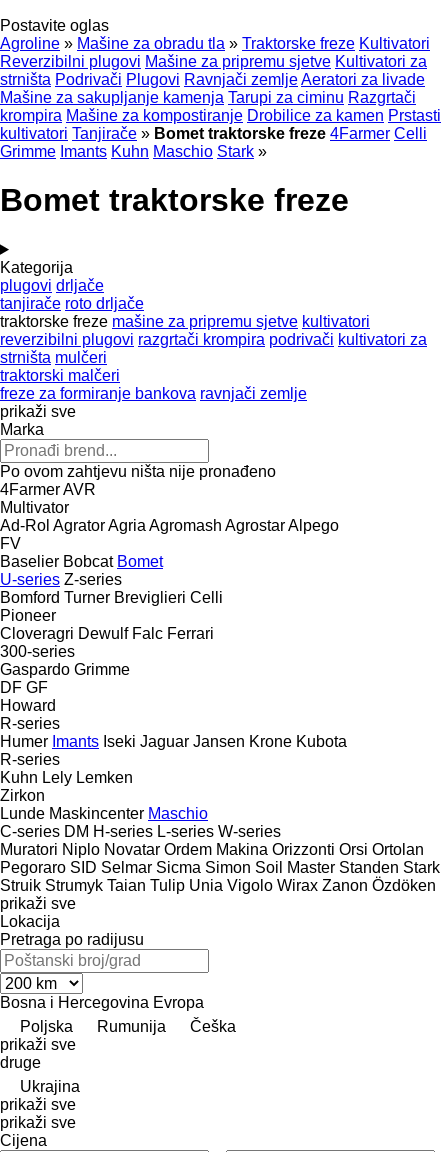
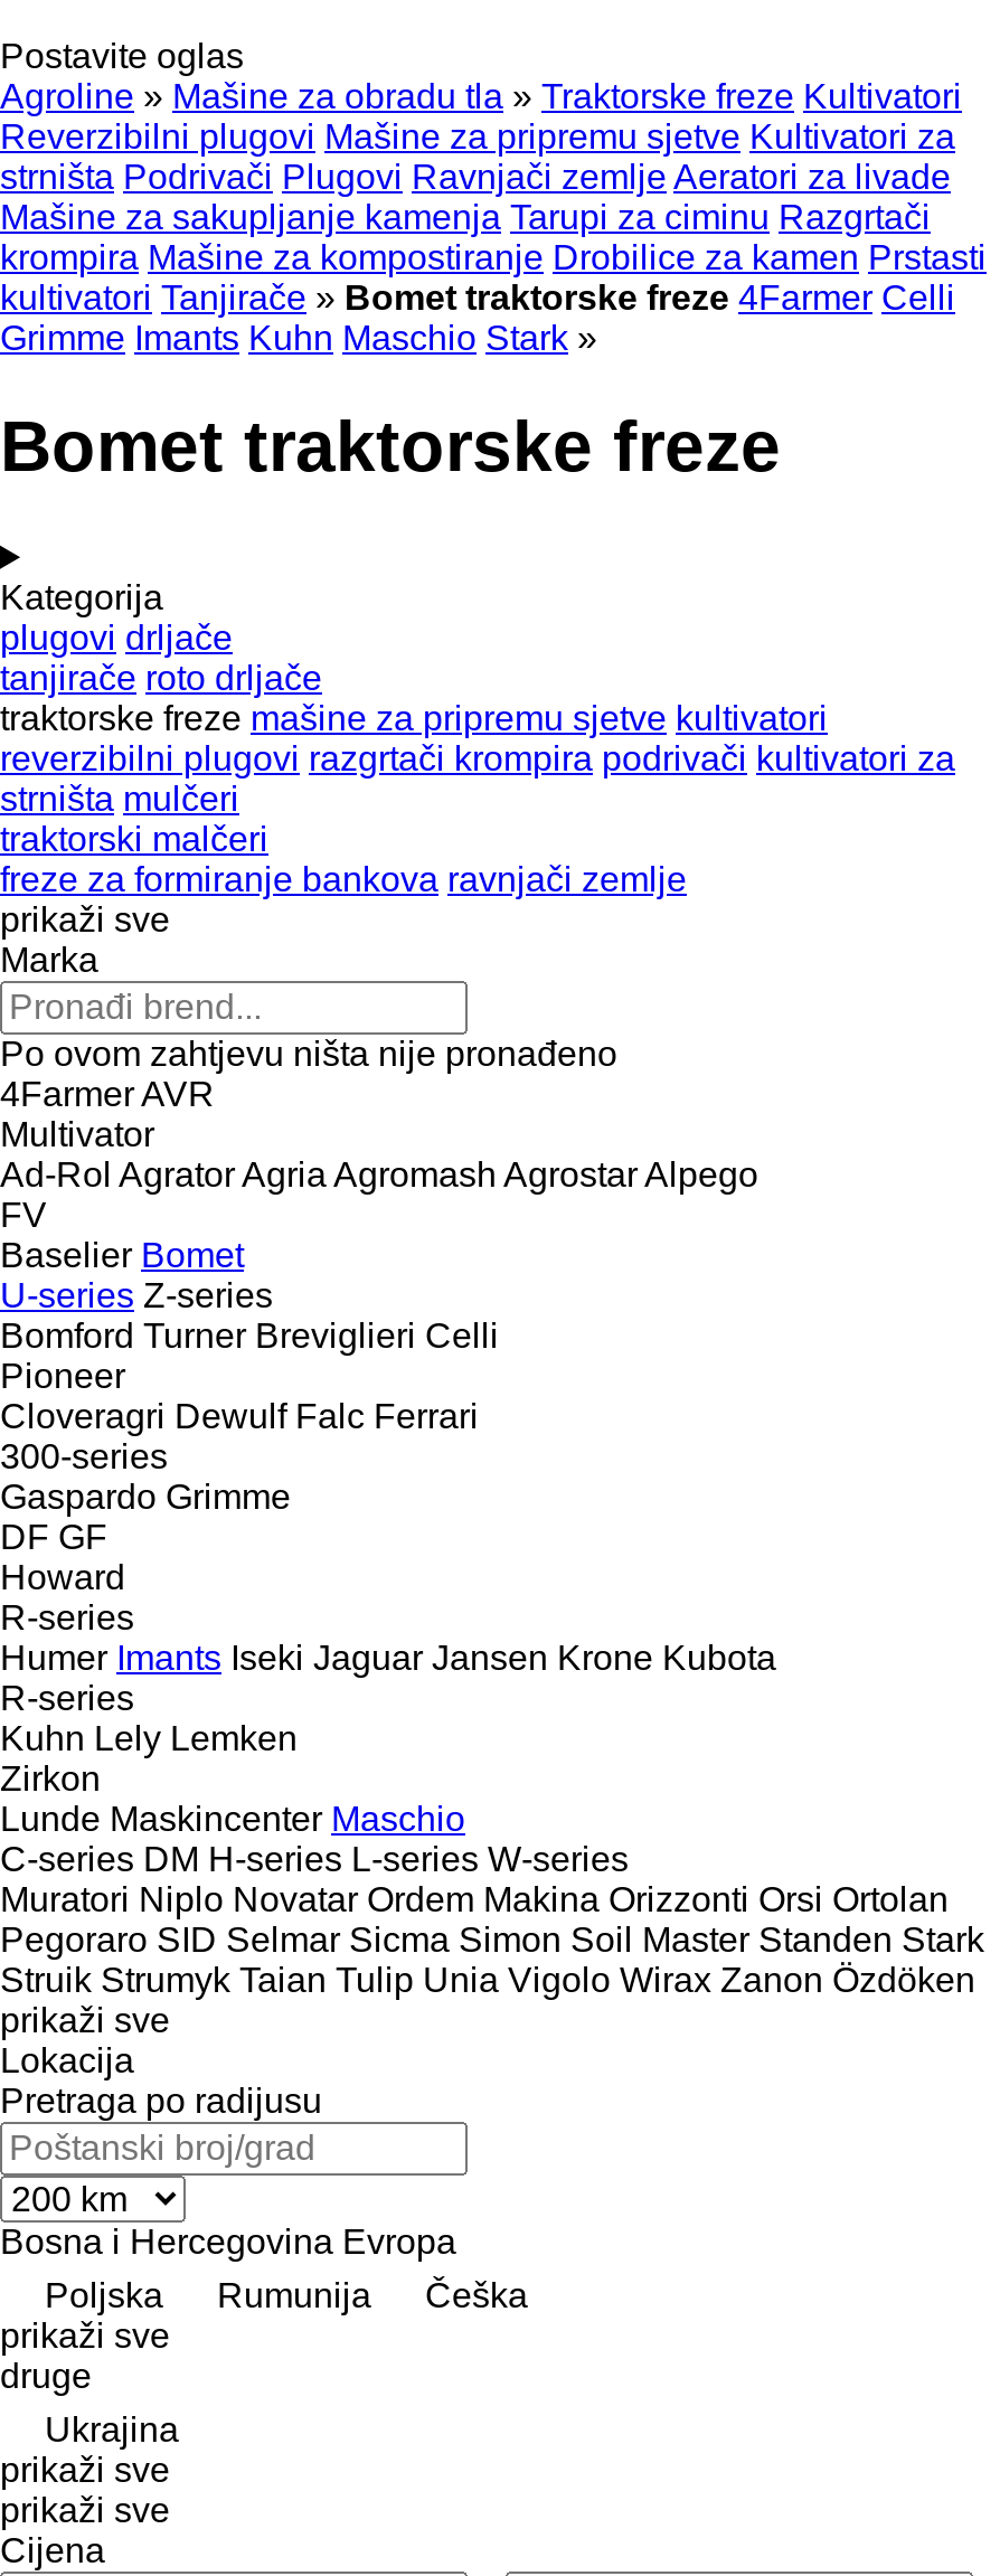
[0,553,163,570] Baselier Bobcat Bomet -> [0,1236,244,1274] Baselier Bomet

